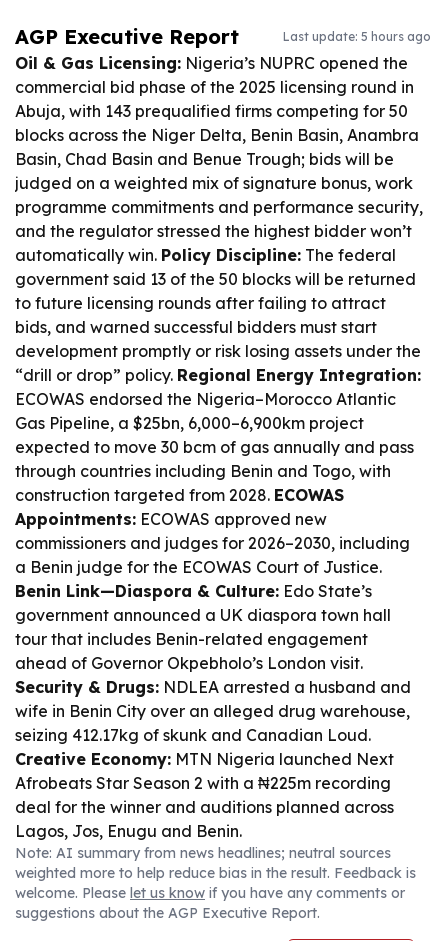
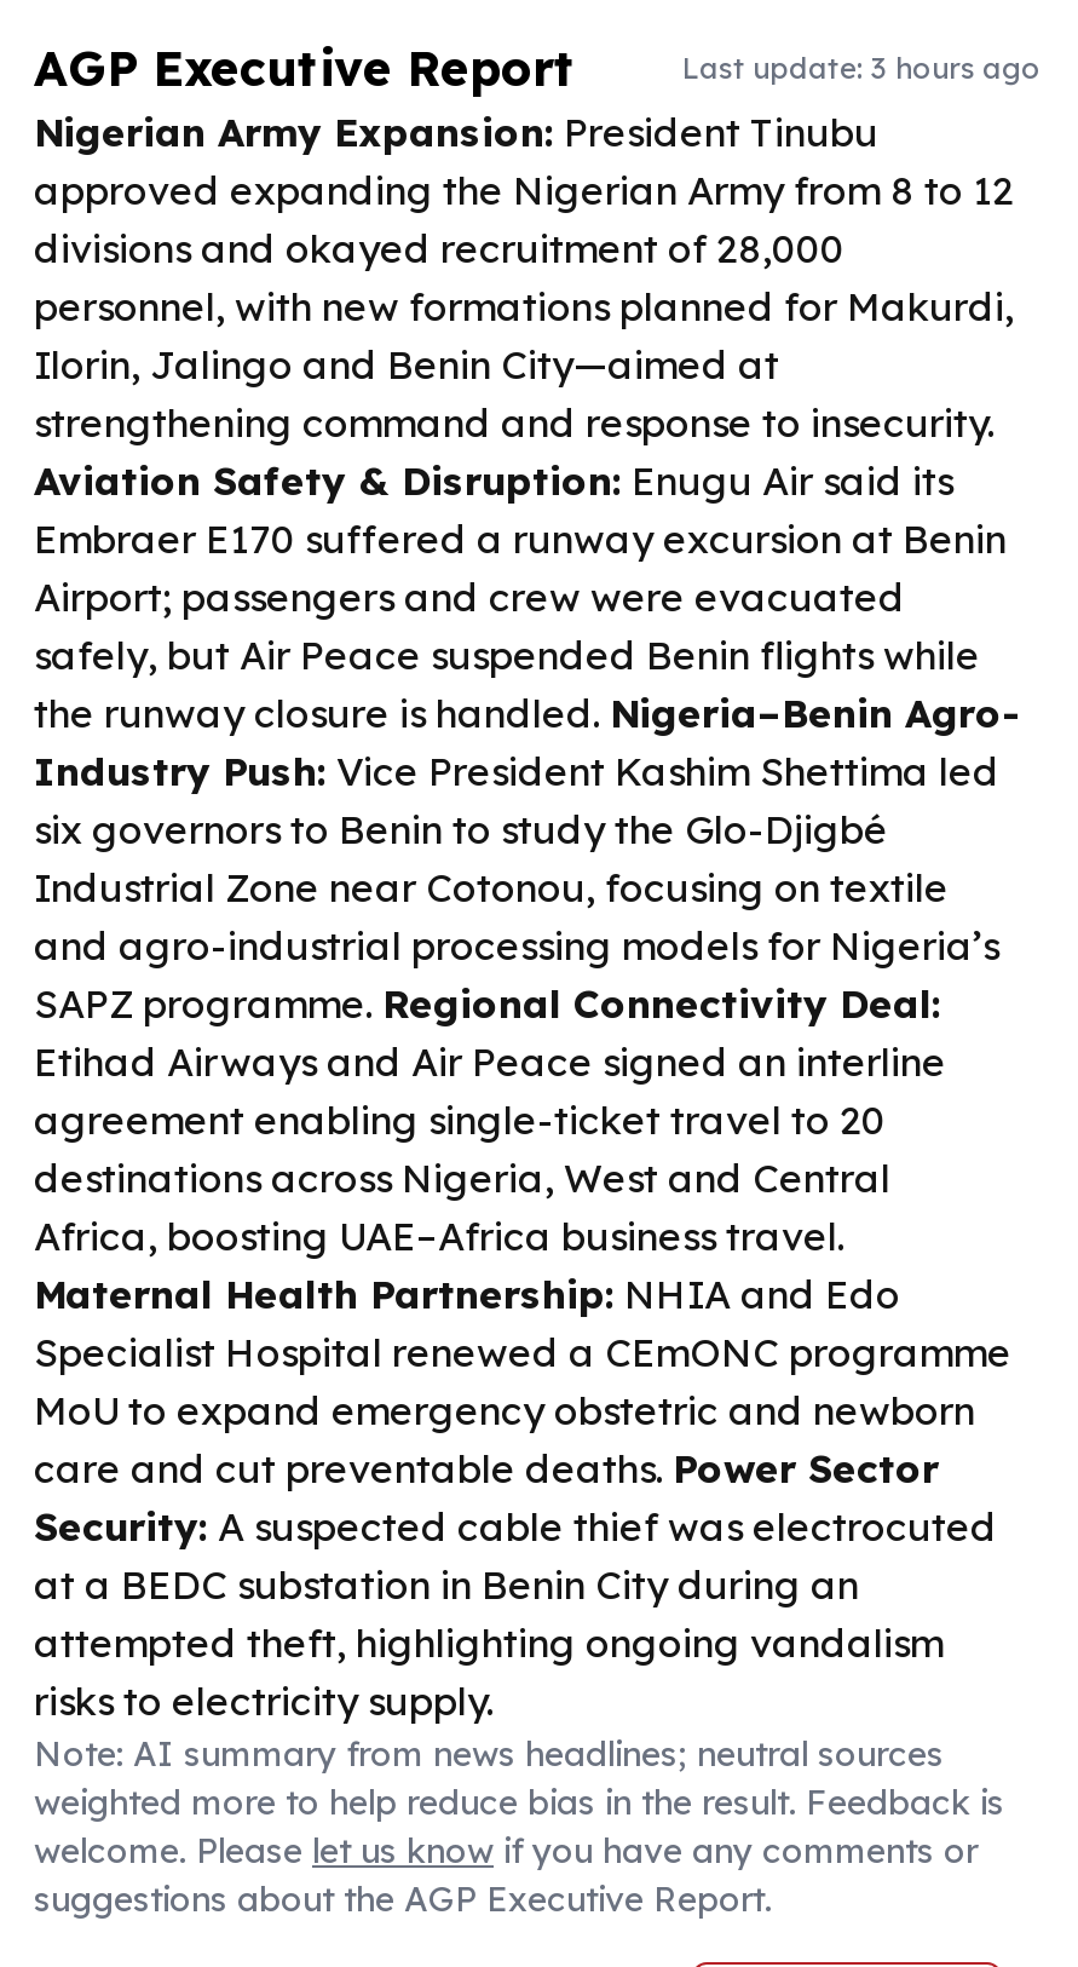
[15,29,431,841] Last update: 5 hours ago | Oil & Gas Licensing: Nigeria’s NUPRC opened the | commercial bid phase of the 2025 licensing round in | Abuja, with 143 prequalified firms competing for 50 | blocks across the Niger Delta, Benin Basin, Anambra | Basin, Chad Basin and Benue Trough; bids will be | judged on a weighted mix of signature bonus, work | programme commitments and performance security, | and the regulator stressed the highest bidder won’t | automatically win. Policy Discipline: The federal | government said 13 of the 50 blocks will be returned | to future licensing rounds after failing to attract | bids, and warned successful bidders must start | development promptly or risk losing assets under the | “drill or drop” policy. Regional Energy Integration: | ECOWAS endorsed the Nigeria–Morocco Atlantic | Gas Pipeline, a $25bn, 6,000–6,900km project | expected to move 30 bcm of gas annually and pass | through countries including Benin and Togo, with | construction targeted from 2028. ECOWAS | Appointments: ECOWAS approved new | commissioners and judges for 2026–2030, including | a Benin judge for the ECOWAS Court of Justice. | Benin Link—Diaspora & Culture: Edo State’s | government announced a UK diaspora town hall | tour that includes Benin-related engagement | ahead of Governor Okpebholo’s London visit. | Security & Drugs: NDLEA arrested a husband and | wife in Benin City over an alleged drug warehouse, | seizing 412.17kg of skunk and Canadian Loud. | Creative Economy: MTN Nigeria launched Next | Afrobeats Star Season 2 with a ₦225m recording | deal for the winner and auditions planned across | Lagos, Jos, Enugu and Benin. -> [34,50,1040,1725] Last update: 3 hours ago | Nigerian Army Expansion: President Tinubu | approved expanding the Nigerian Army from 8 to 12 | divisions and okayed recruitment of 28,000 | personnel, with new formations planned for Makurdi, | Ilorin, Jalingo and Benin City—aimed at | strengthening command and response to insecurity. | Aviation Safety & Disruption: Enugu Air said its | Embraer E170 suffered a runway excursion at Benin | Airport; passengers and crew were evacuated | safely, but Air Peace suspended Benin flights while | the runway closure is handled. Nigeria–Benin Agro- | Industry Push: Vice President Kashim Shettima led | six governors to Benin to study the Glo-Djigbé | Industrial Zone near Cotonou, focusing on textile | and agro-industrial processing models for Nigeria’s | SAPZ programme. Regional Connectivity Deal: | Etihad Airways and Air Peace signed an interline | agreement enabling single-ticket travel to 20 | destinations across Nigeria, West and Central | Africa, boosting UAE–Africa business travel. | Maternal Health Partnership: NHIA and Edo | Specialist Hospital renewed a CEmONC programme | MoU to expand emergency obstetric and newborn | care and cut preventable deaths. Power Sector | Security: A suspected cable thief was electrocuted | at a BEDC substation in Benin City during an | attempted theft, highlighting ongoing vandalism | risks to electricity supply.

